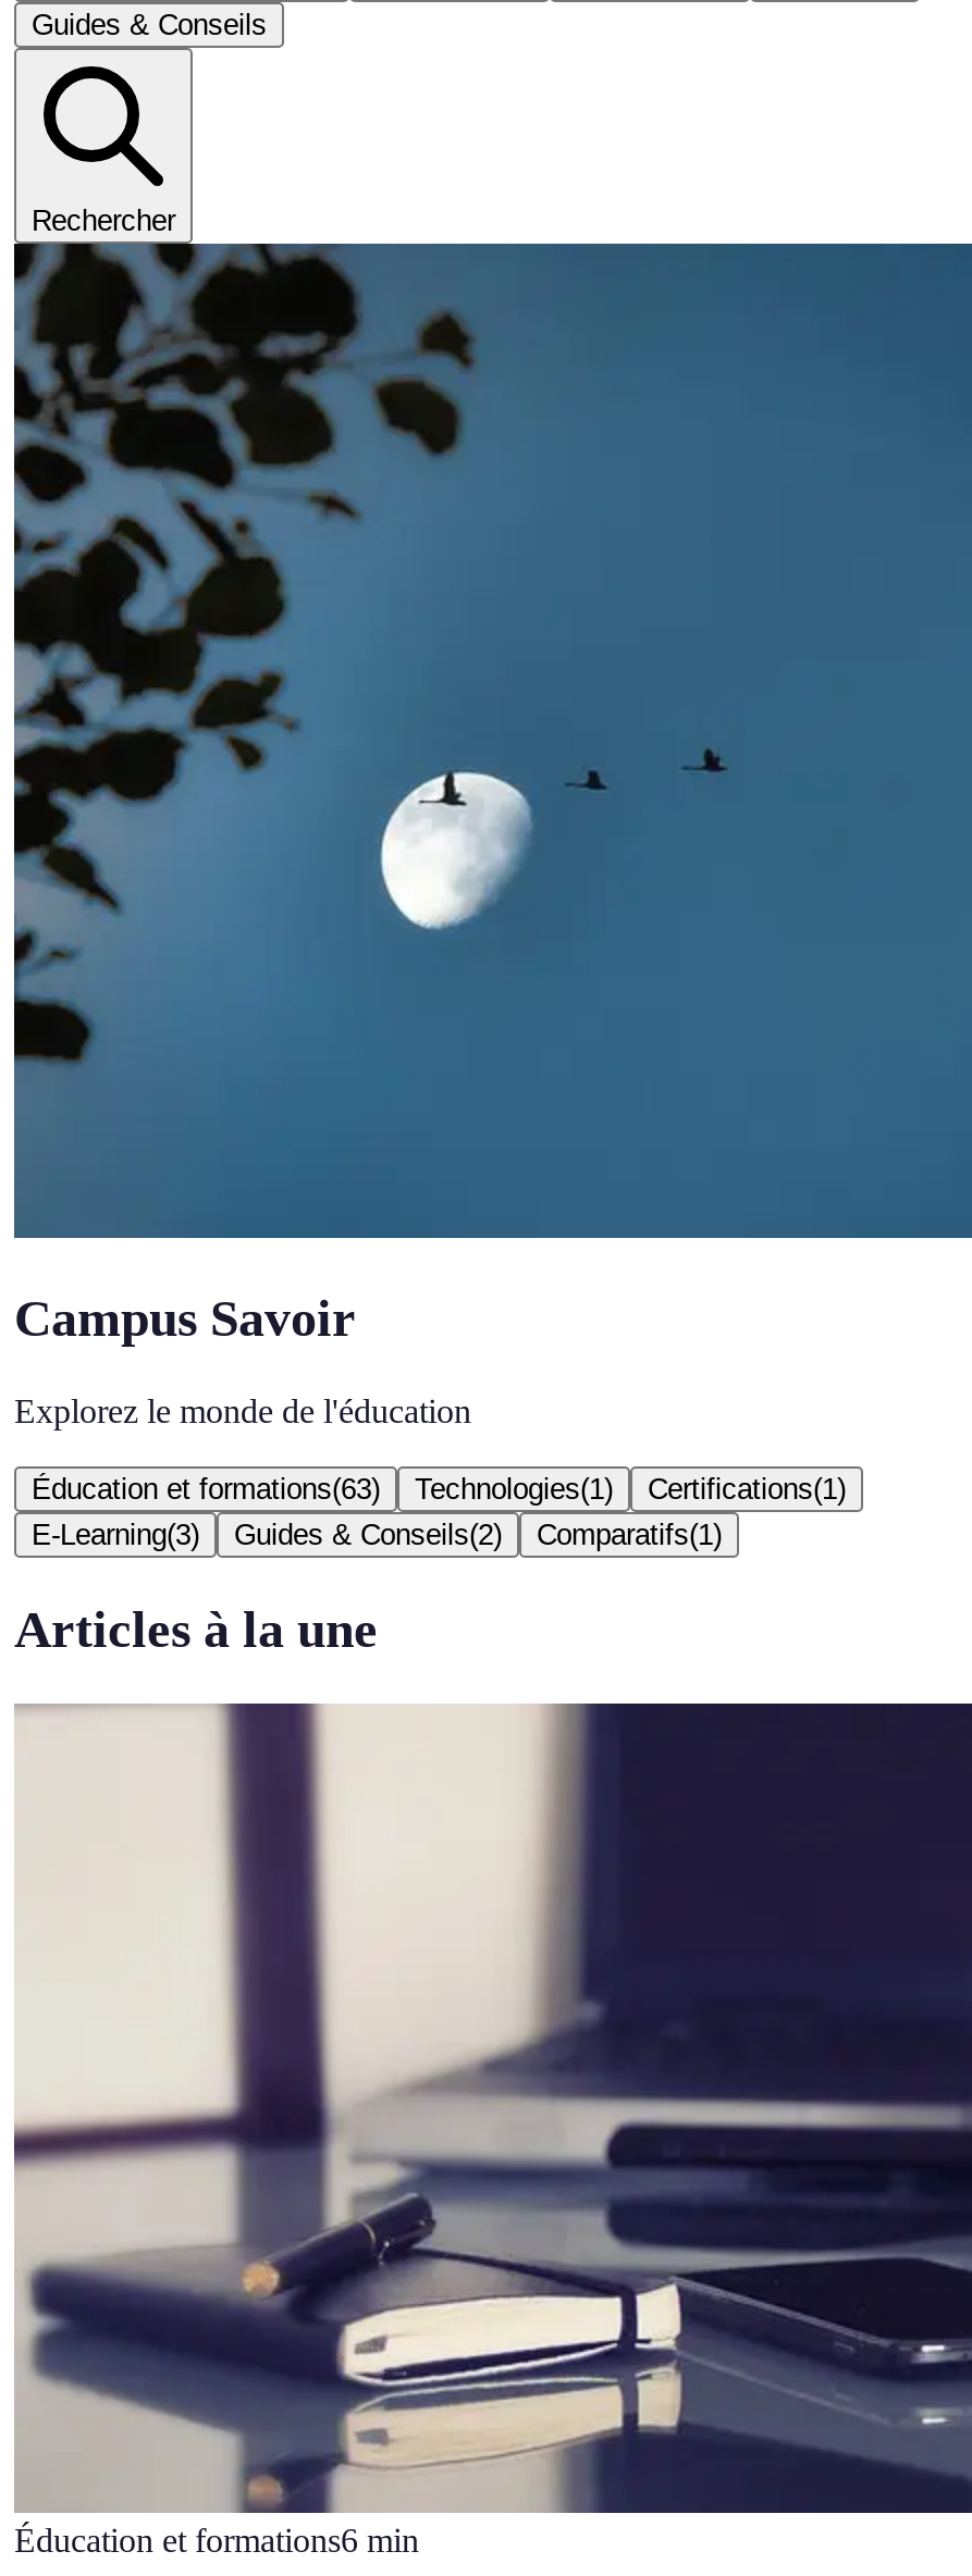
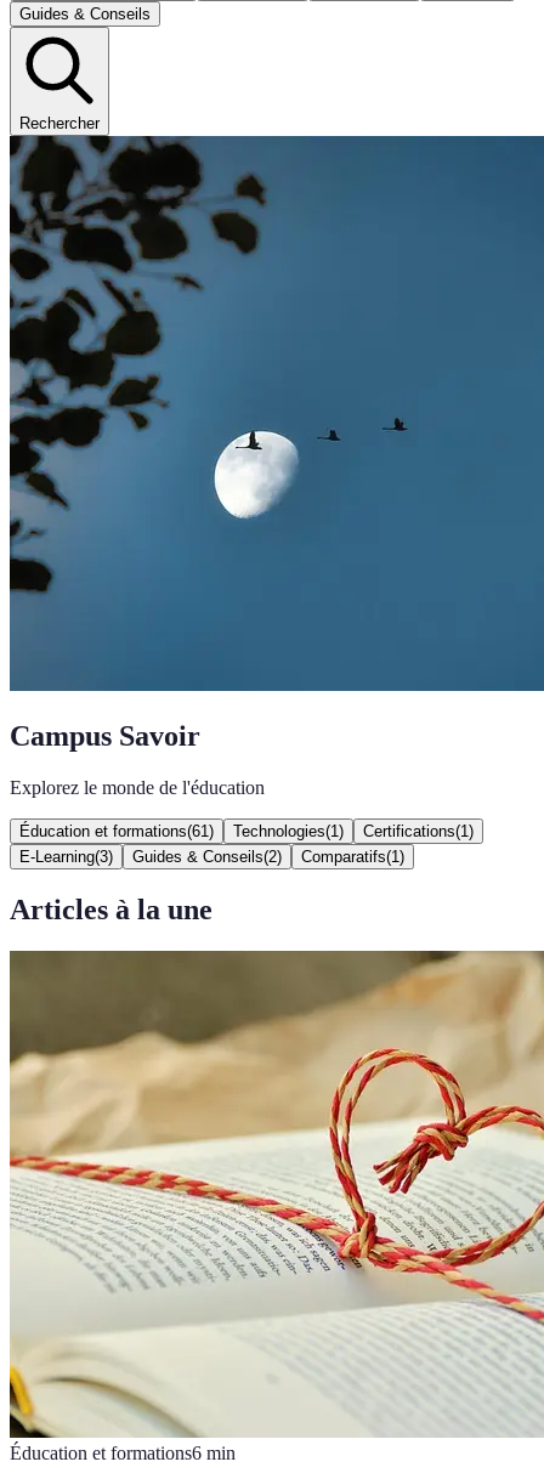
[32,1472,380,1505] Éducation et formations(63) -> [19,822,214,840] Éducation et formations(61)
[12,1701,965,2513] [image] -> [8,950,540,1438] [image]

